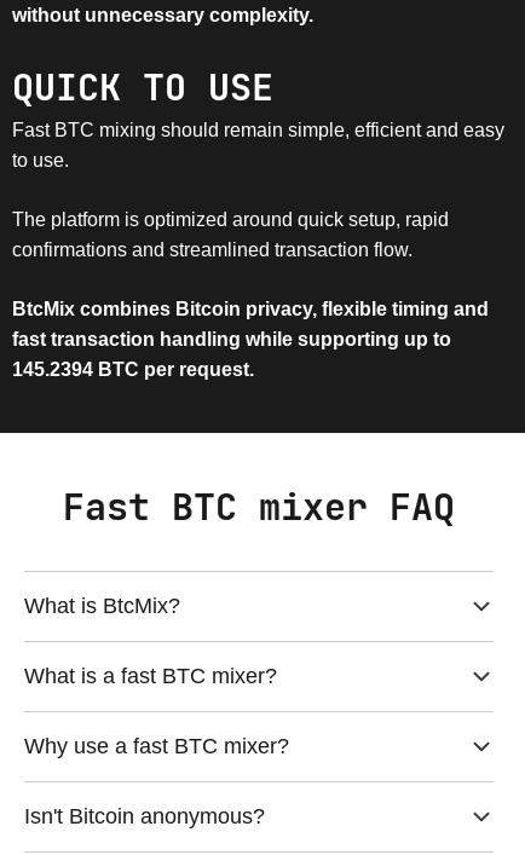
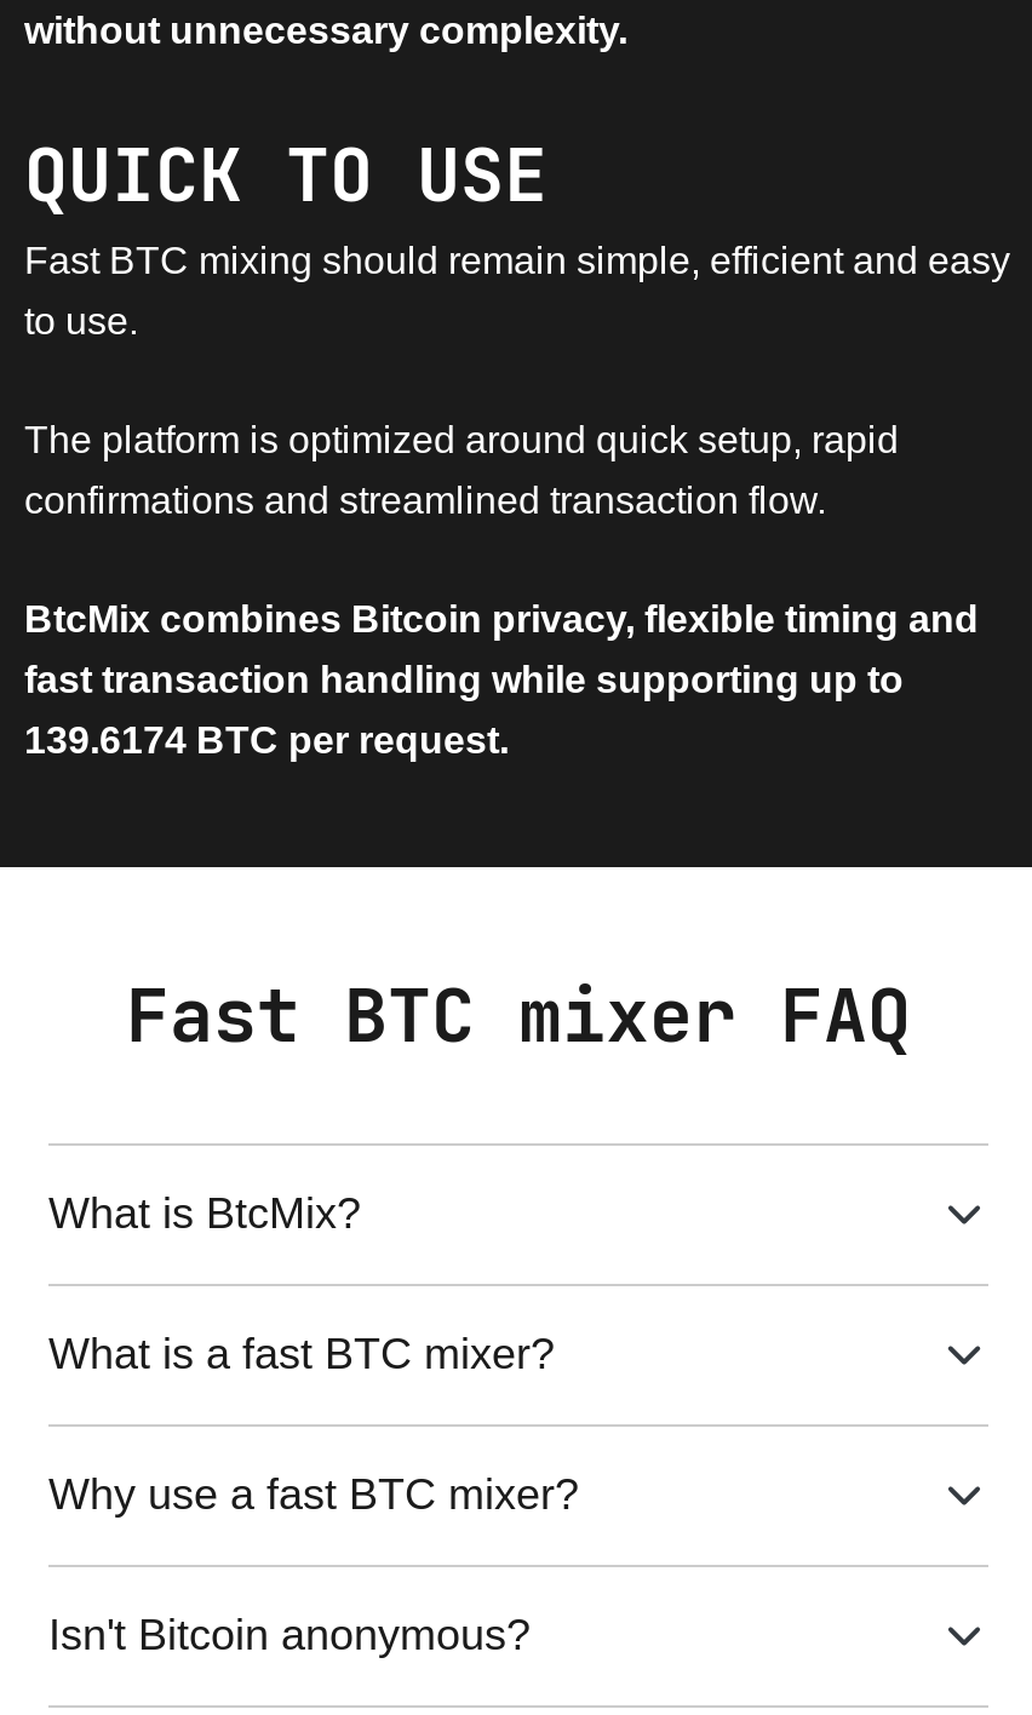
[12,360,254,380] 145.2394 BTC per request. -> [24,720,509,762] 139.6174 BTC per request.

